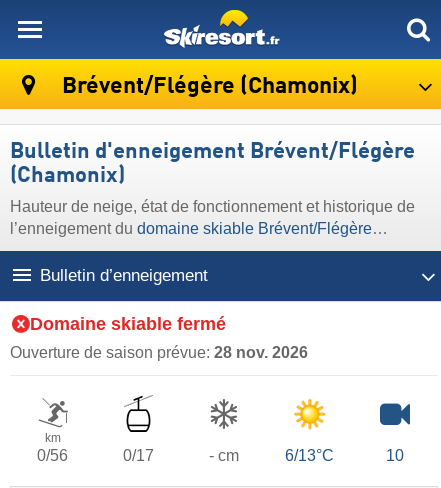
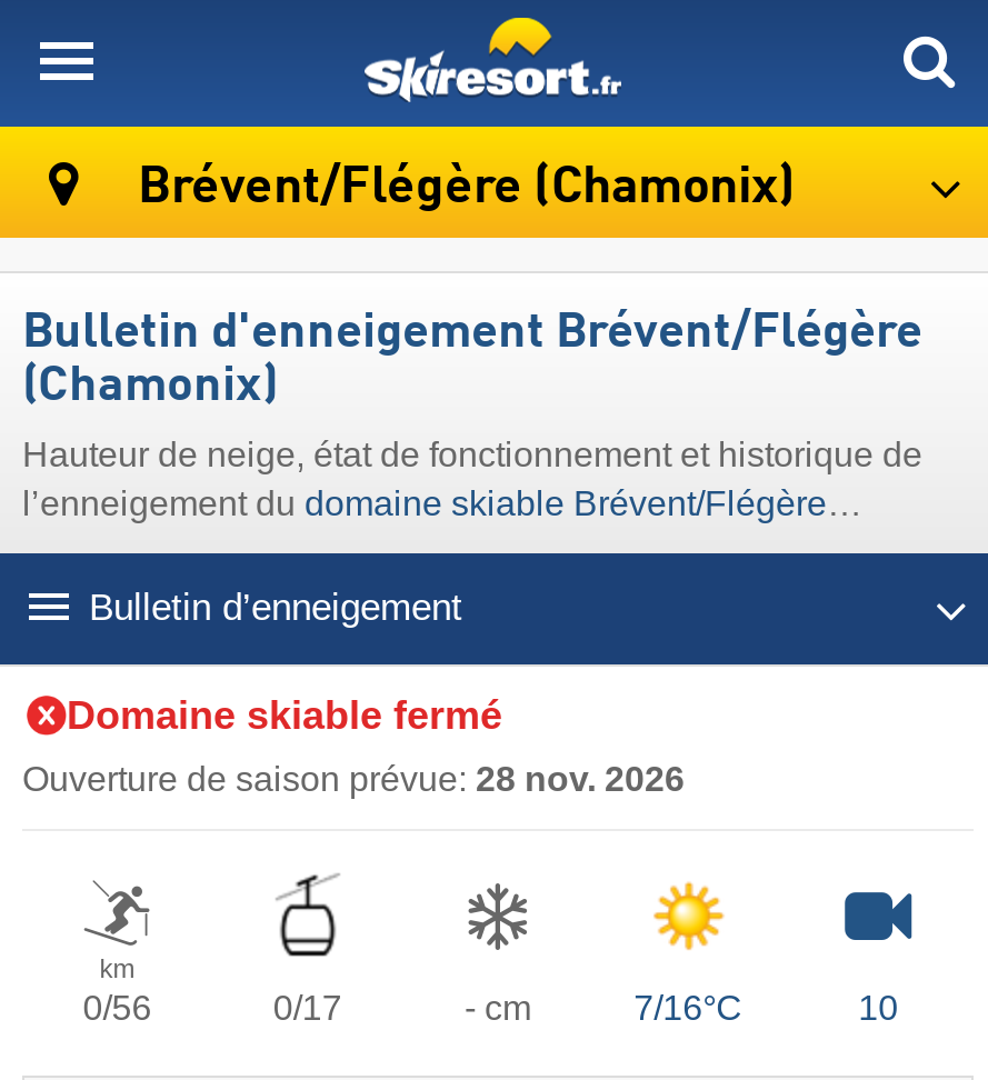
[285,447,334,464] 6/13°C -> [634,989,743,1027] 7/16°C

